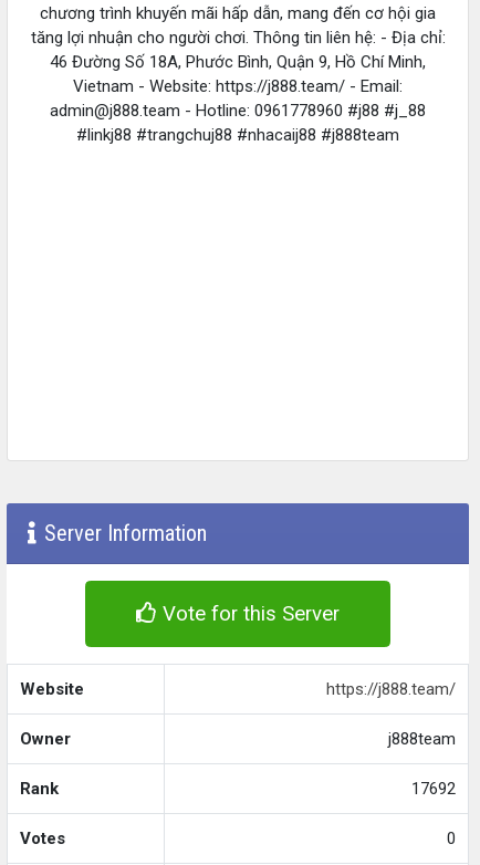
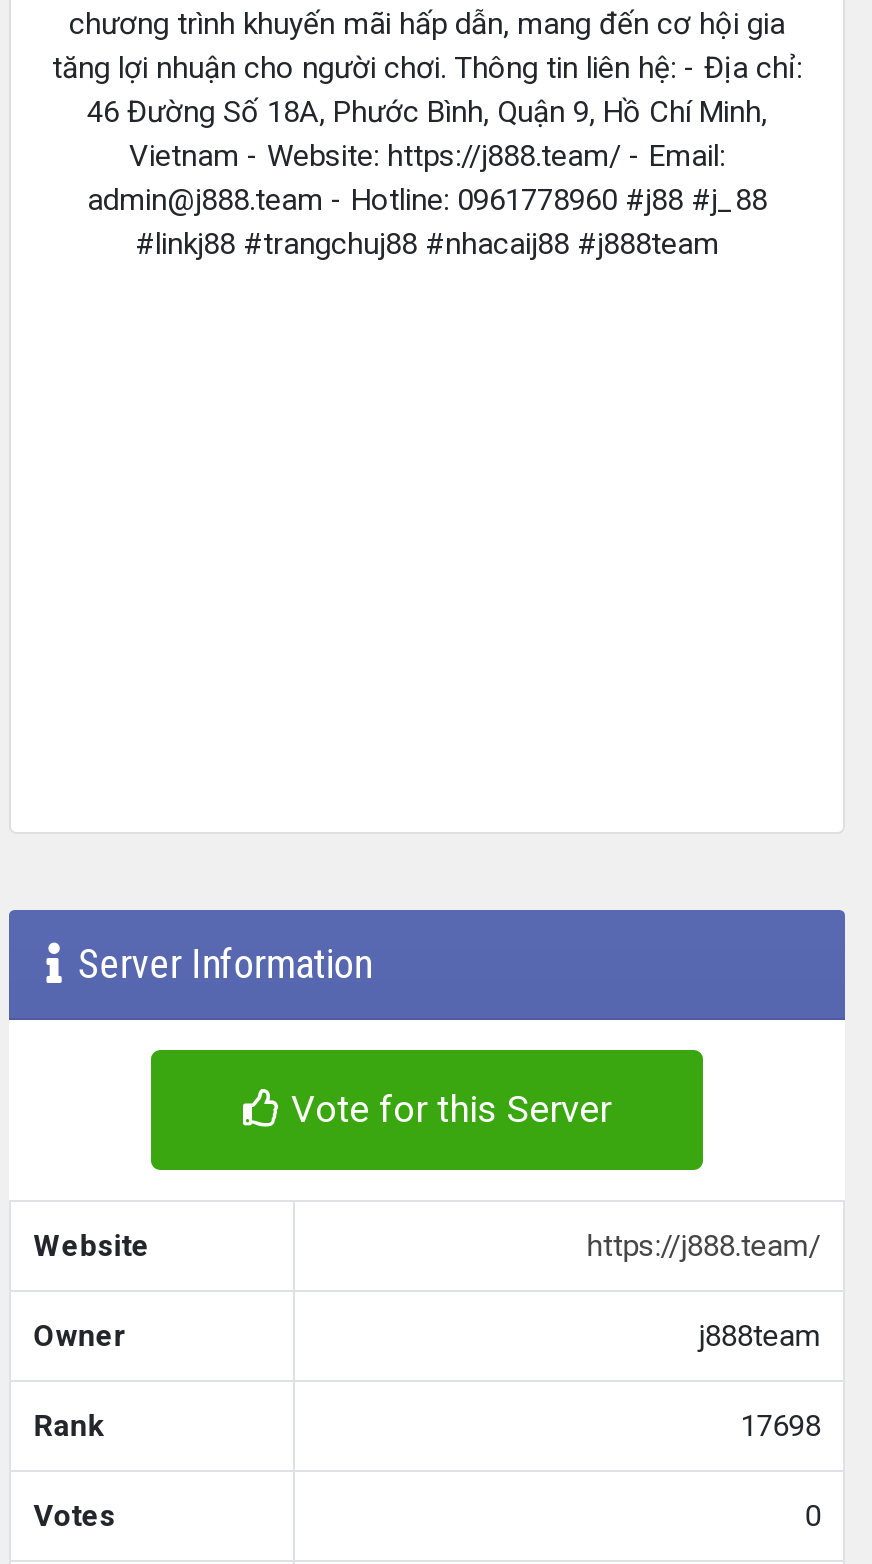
[411,779,455,799] 17692 -> [741,1408,821,1444] 17698

